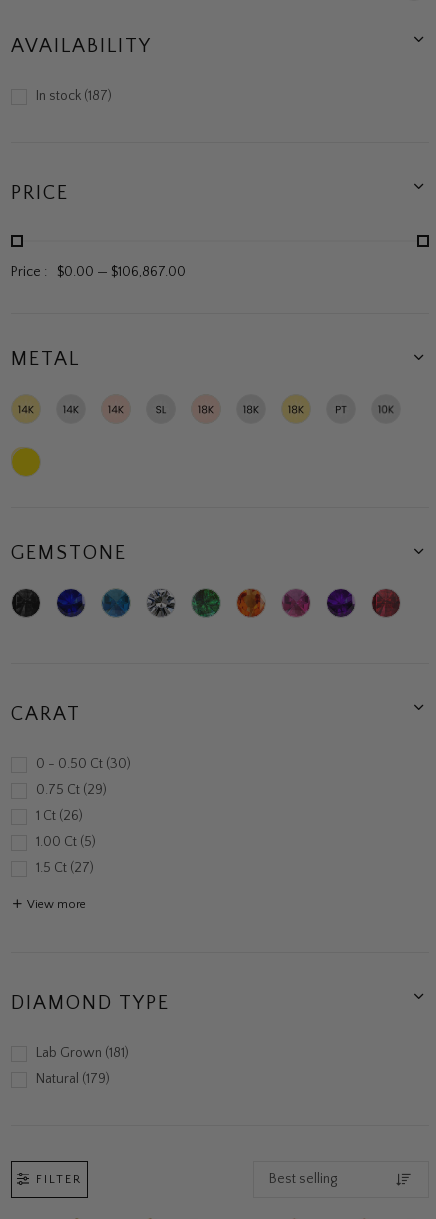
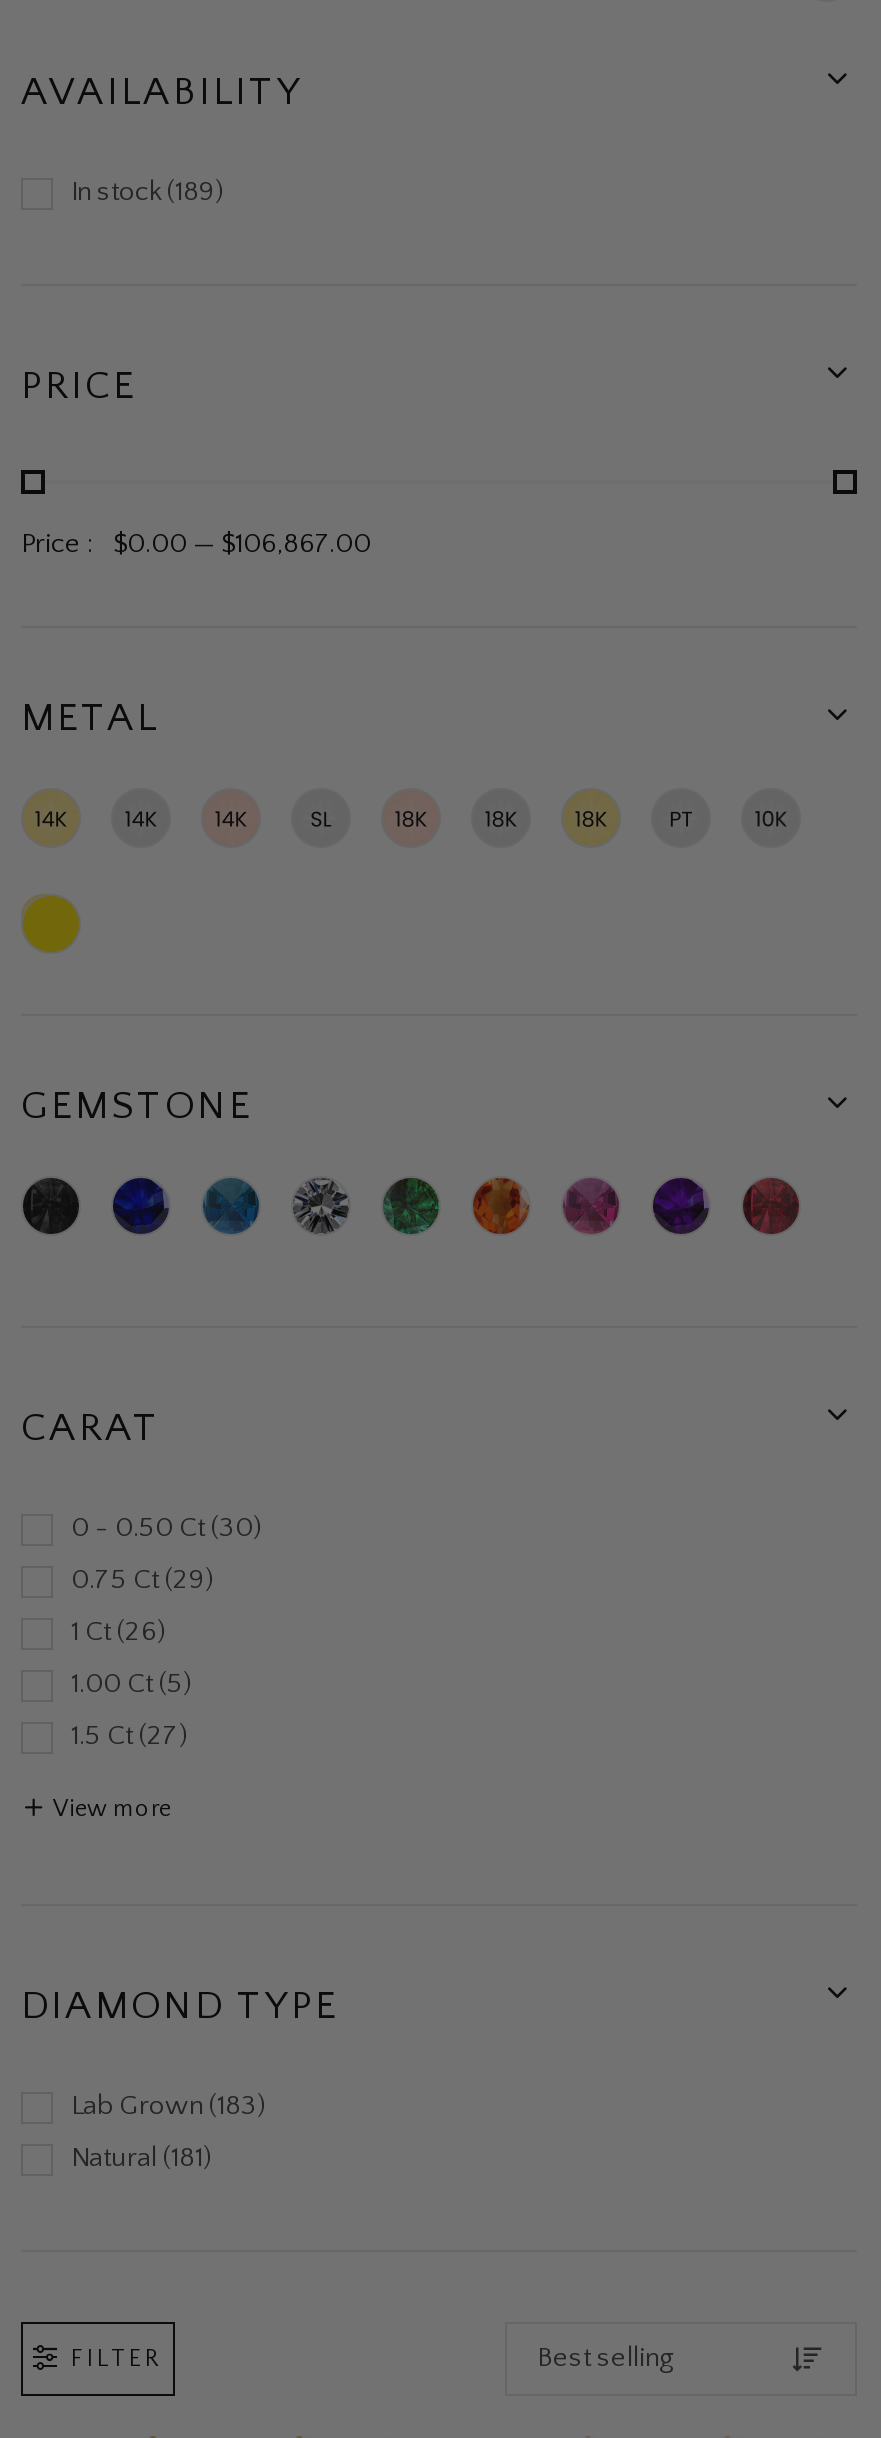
[36,88,108,104] In stock 187 -> [71,176,215,208] In stock 189
[36,1045,125,1061] Lab Grown 181 -> [71,2090,257,2122] Lab Grown 183
[36,1071,106,1087] Natural 179 -> [71,2142,203,2174] Natural 181

